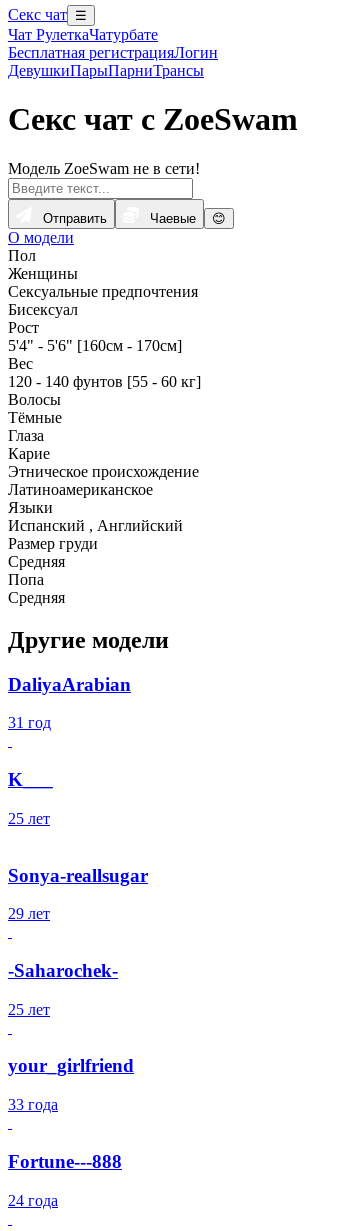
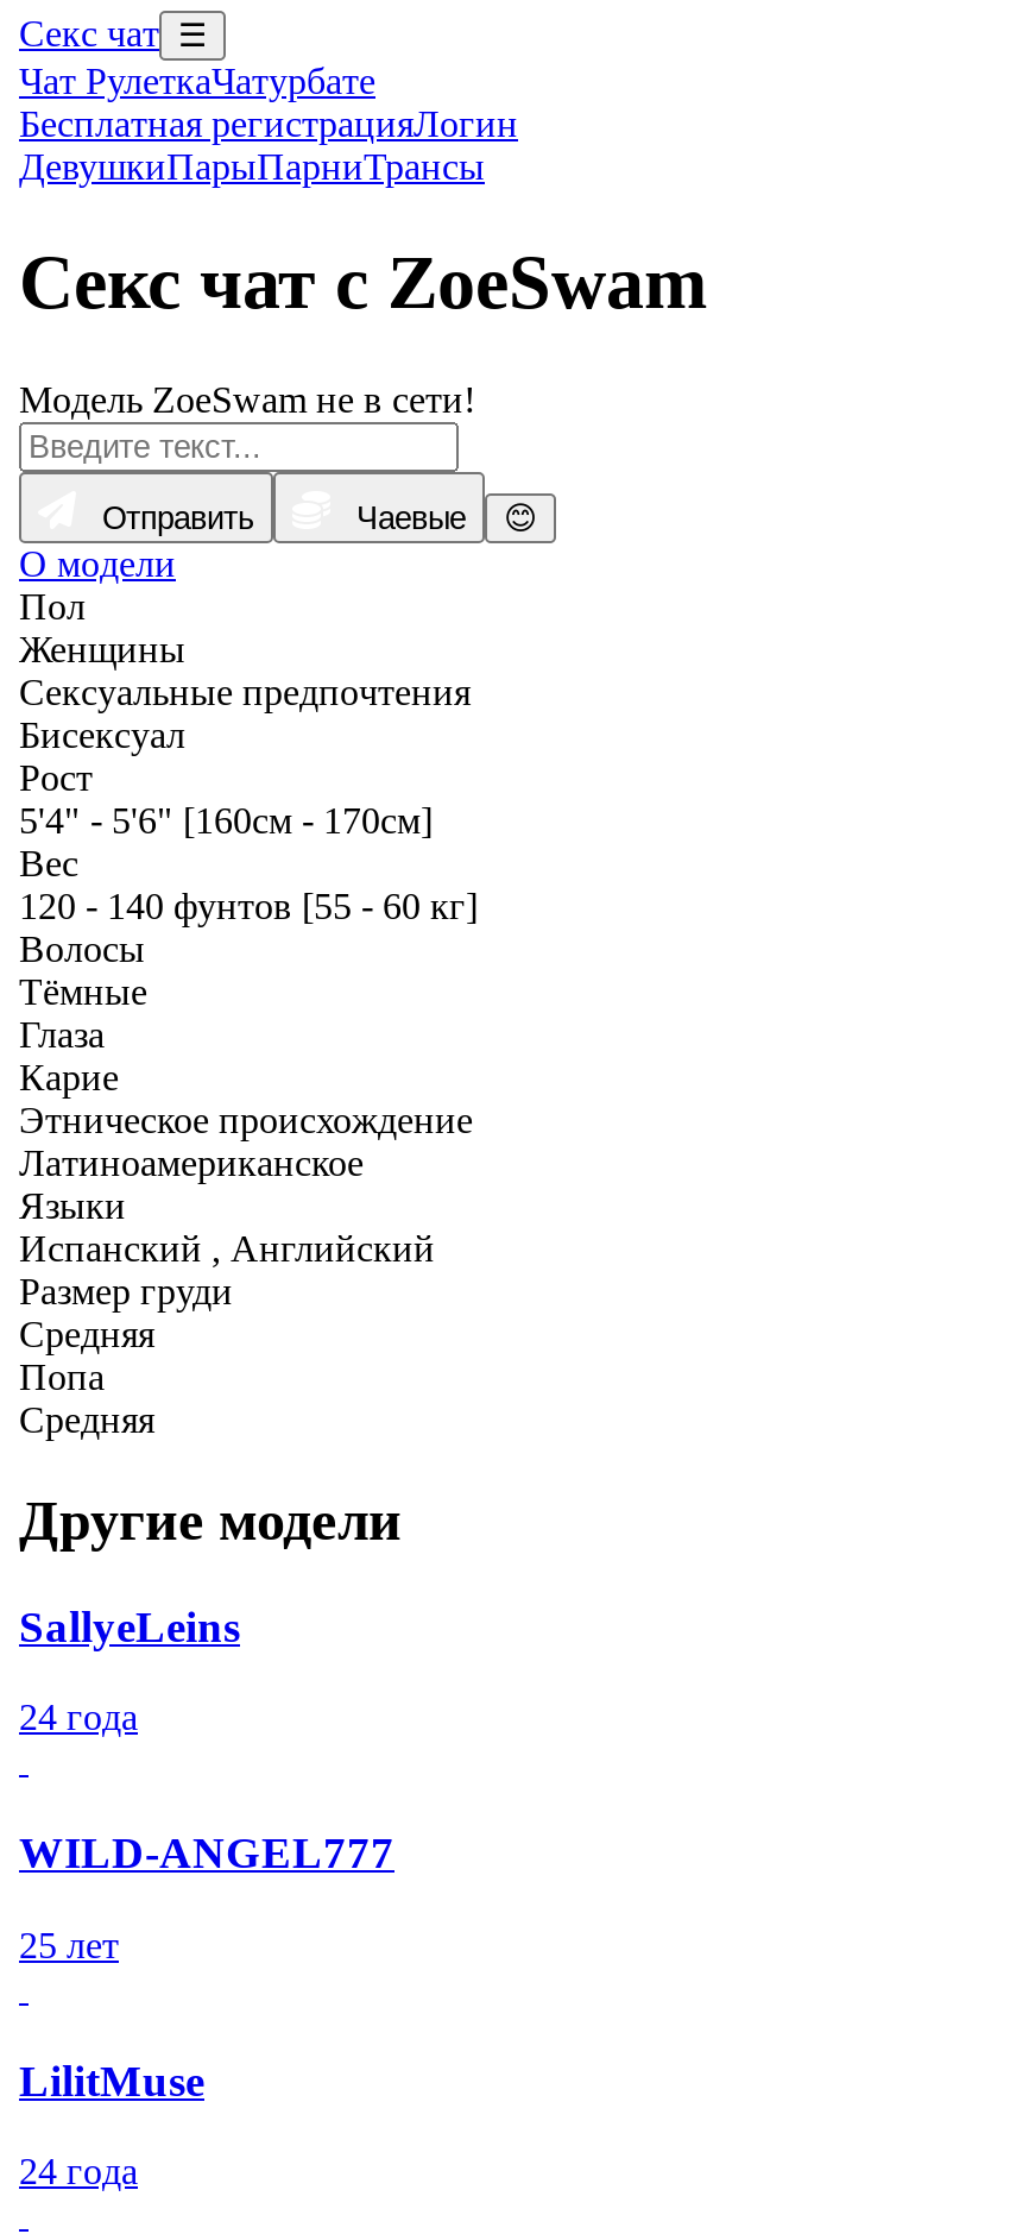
[8,674,131,695] DaliyaArabian -> [19,1601,240,1651] SallyeLeins
[8,714,51,731] 31 год -> [19,1698,138,1738] 24 года
[8,769,53,790] K___ -> [19,1828,394,1878] WILD-ANGEL777
[8,865,148,1172] Sonya-reallsugar | 29 лет | -Saharochek- | 25 лет | your_girlfriend | 33 года | Fortune---888 -> [19,2055,204,2105] LilitMuse

